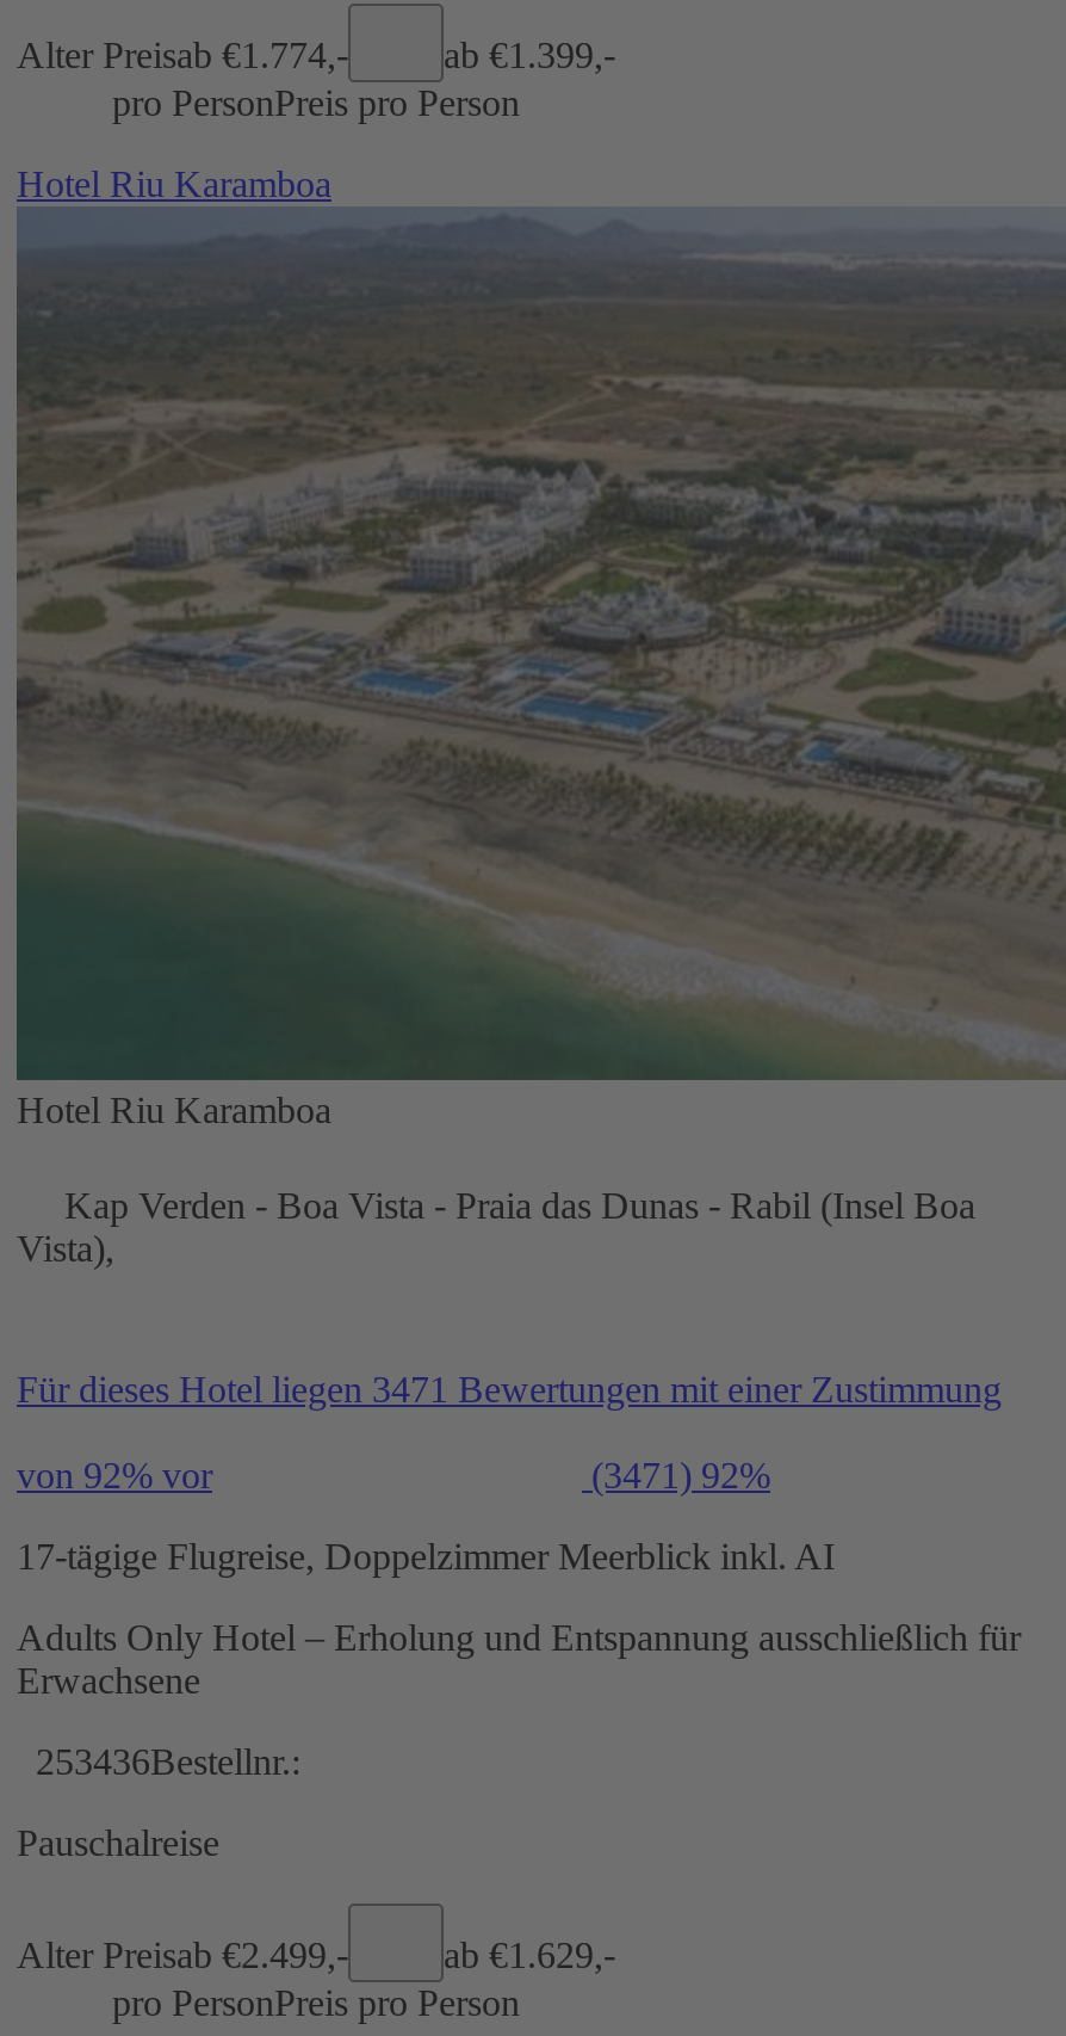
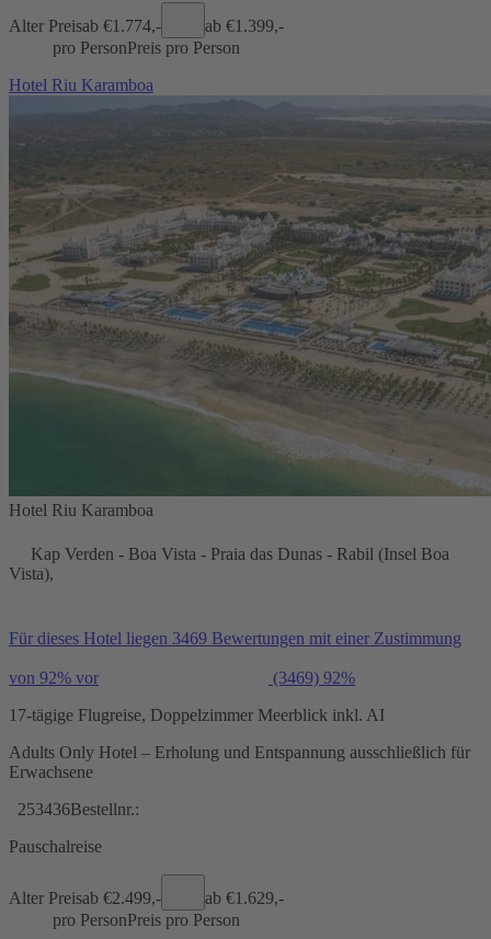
[17,1368,1002,1408] Für dieses Hotel liegen 3471 Bewertungen mit einer Zustimmung -> [9,628,461,647] Für dieses Hotel liegen 3469 Bewertungen mit einer Zustimmung
[582,1454,770,1494] (3471) 92% -> [269,668,355,686] (3469) 92%

